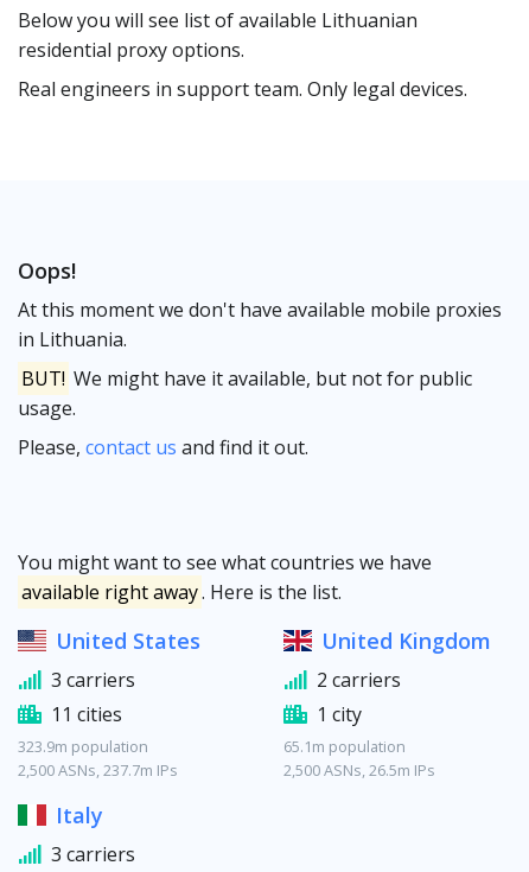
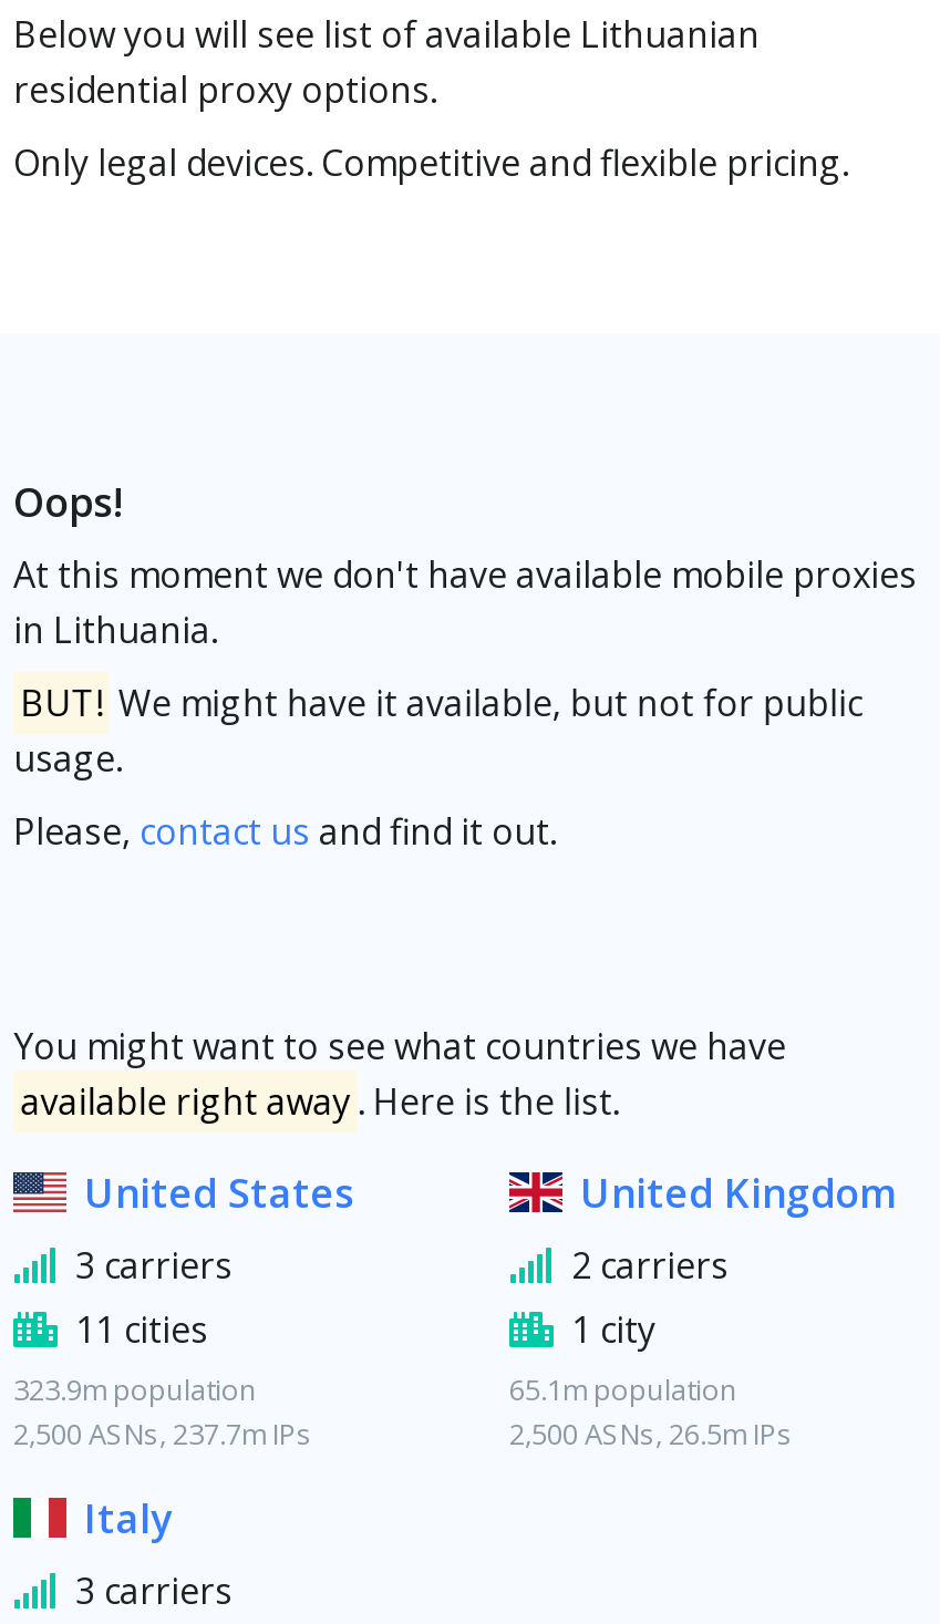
[18,76,467,102] Real engineers in support team. Only legal devices. -> [13,138,848,187] Only legal devices. Competitive and flexible pricing.

